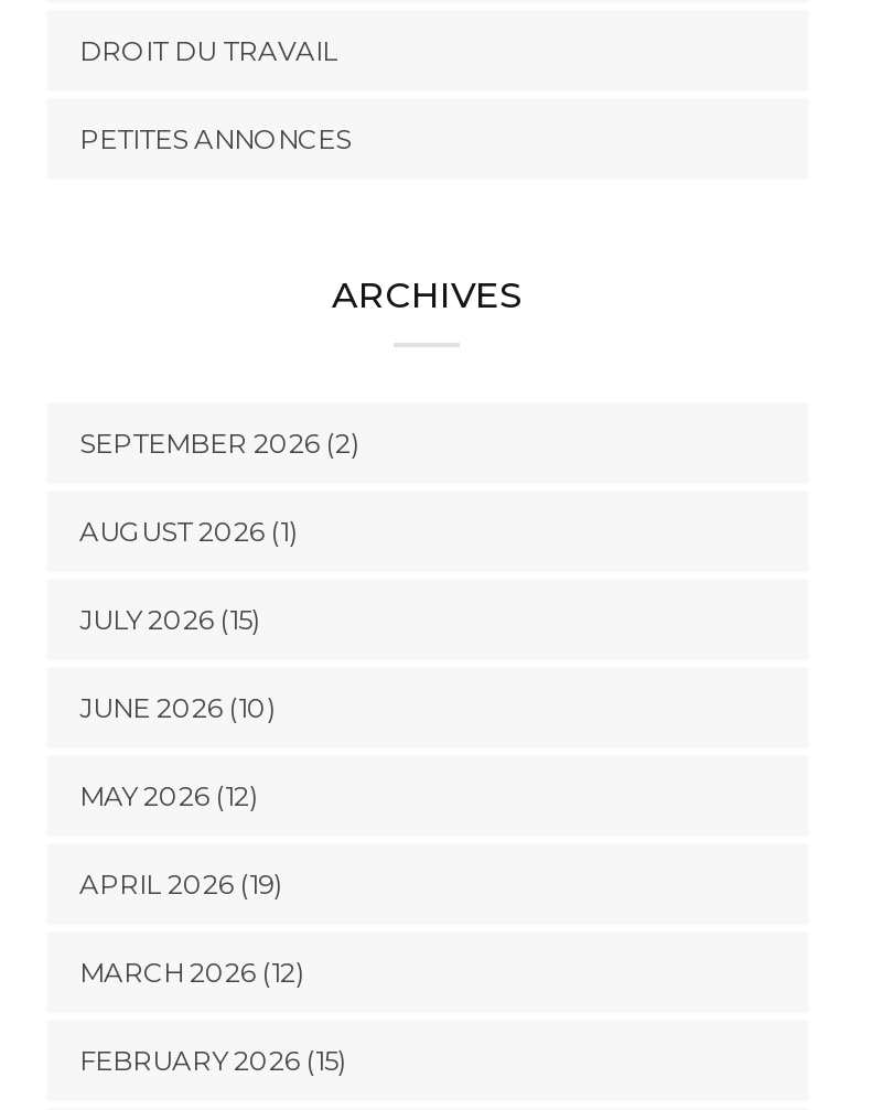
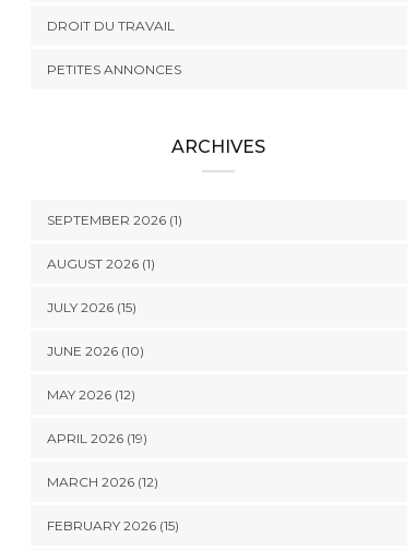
[79,427,359,460] SEPTEMBER 2026 (2) -> [46,212,182,228] SEPTEMBER 2026 (1)

